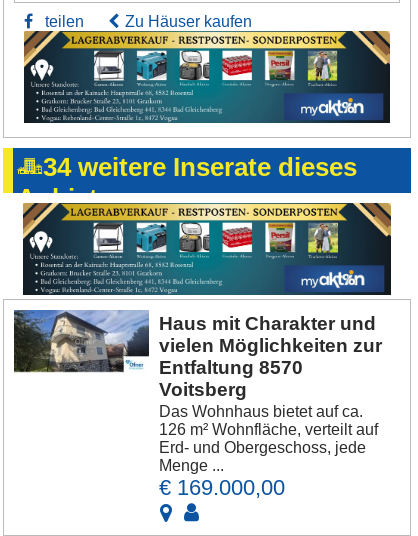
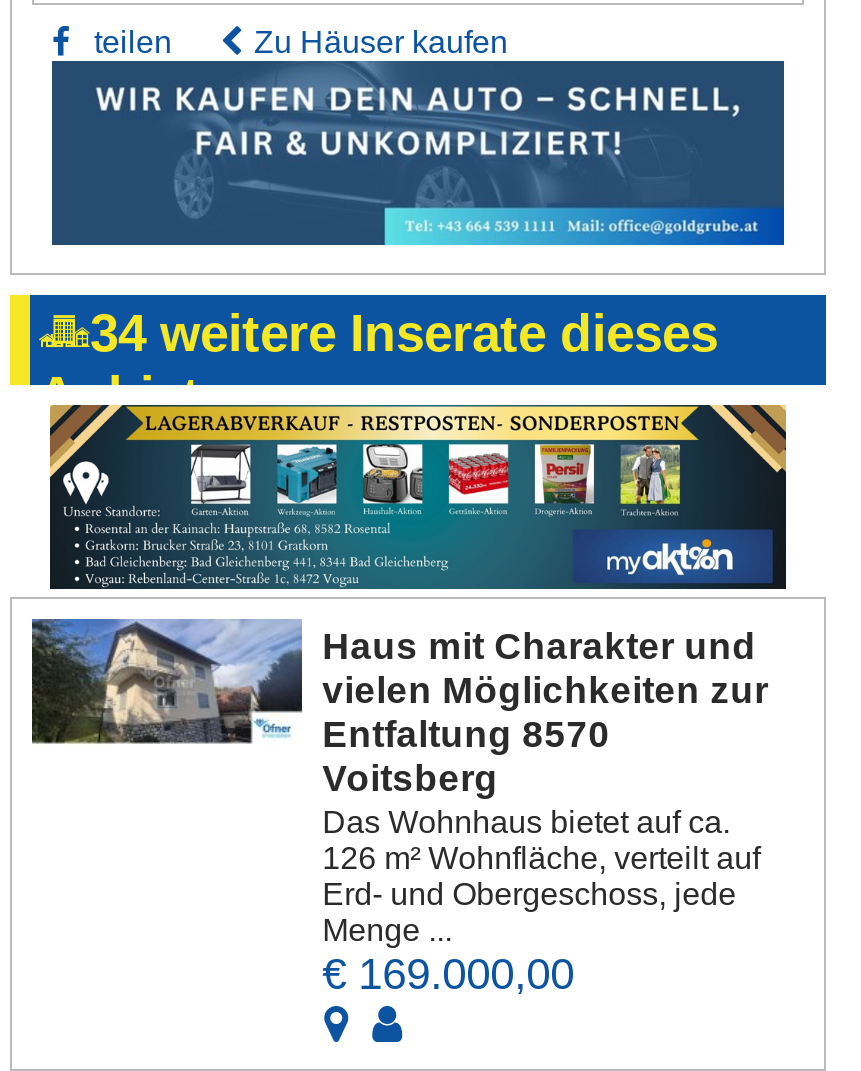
[23,30,391,124] [image] -> [50,59,786,247] [image]

